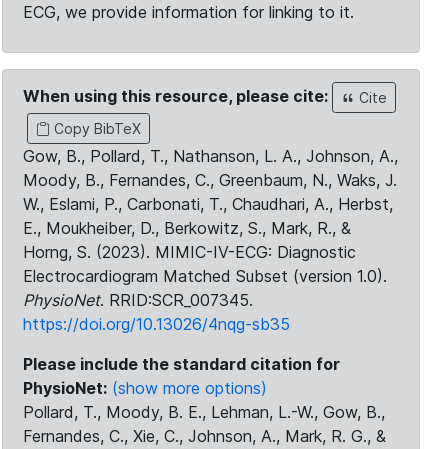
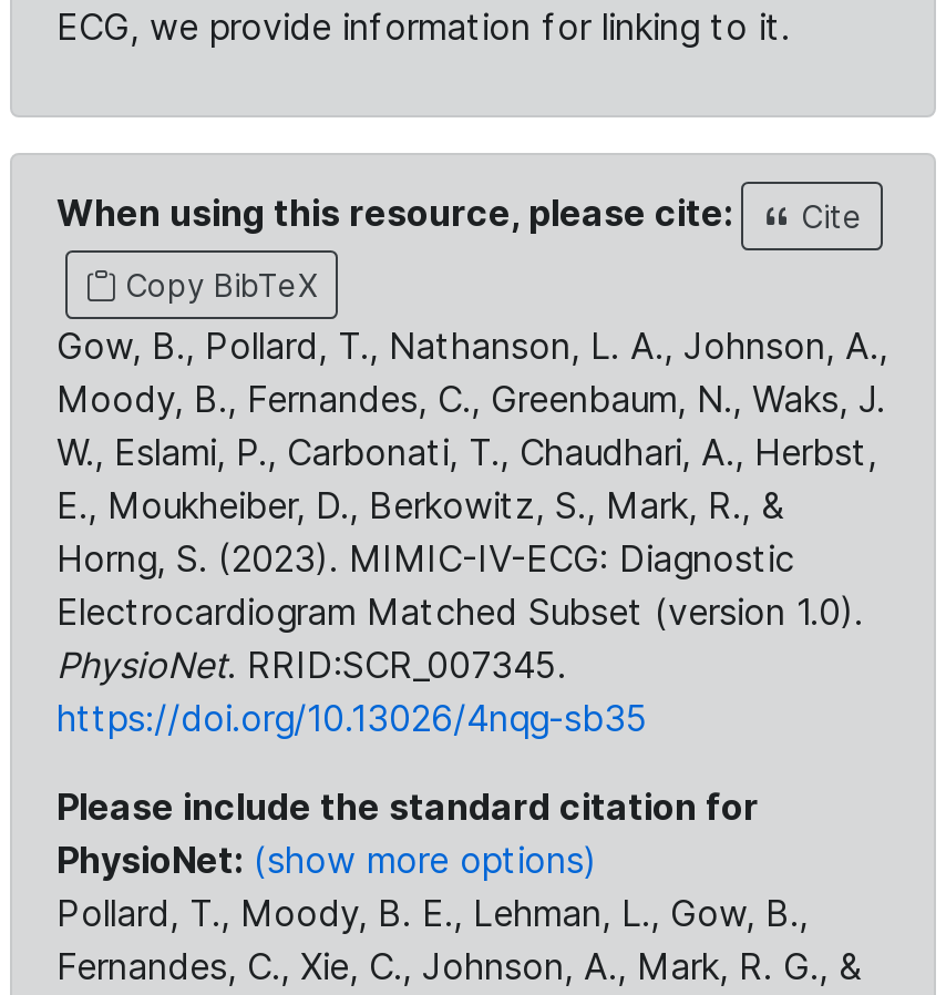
[23,402,385,422] Pollard, T., Moody, B. E., Lehman, L.-W., Gow, B., -> [56,891,808,935] Pollard, T., Moody, B. E., Lehman, L., Gow, B.,

